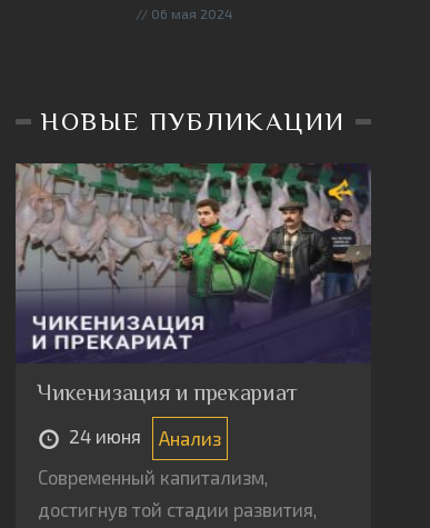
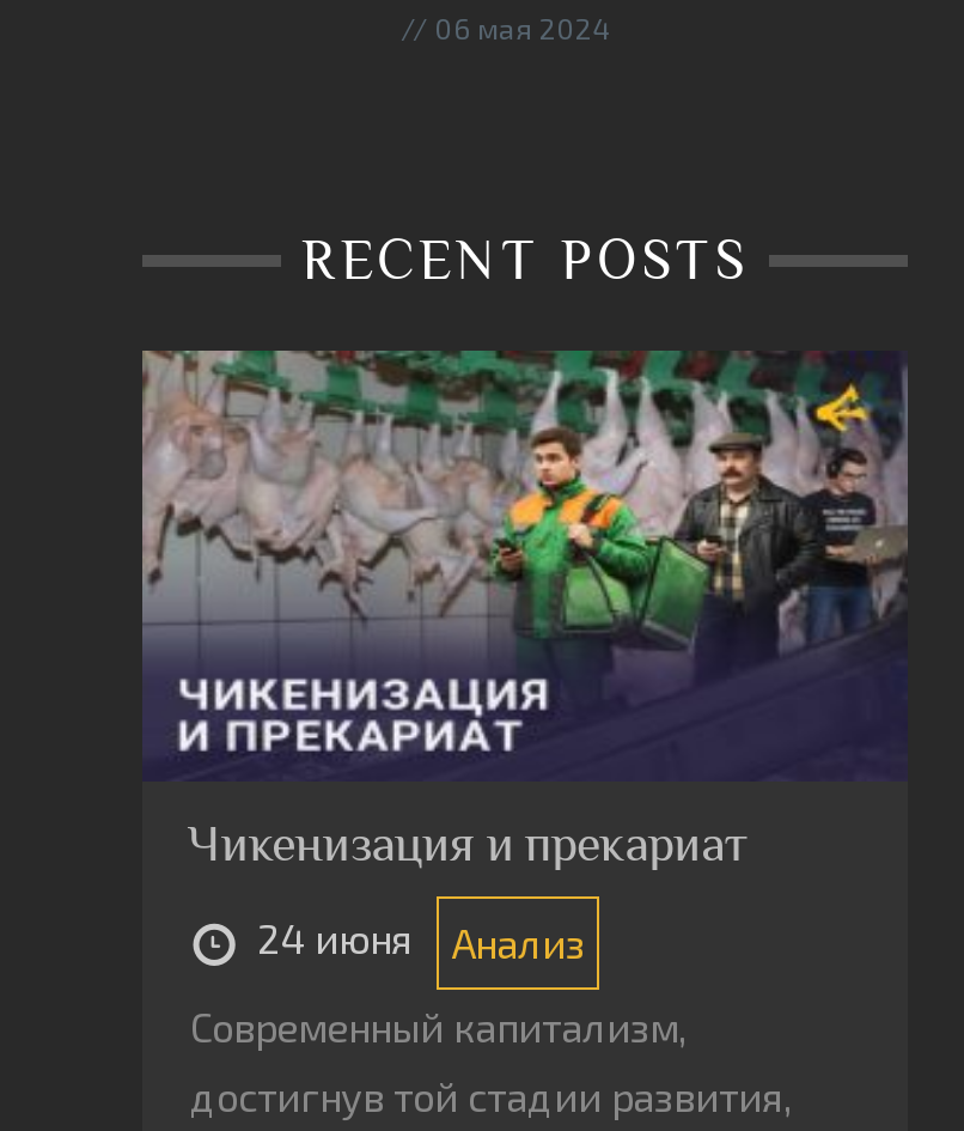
[32,107,355,136] НОВЫЕ ПУБЛИКАЦИИ -> [282,229,769,291] RECENT POSTS

